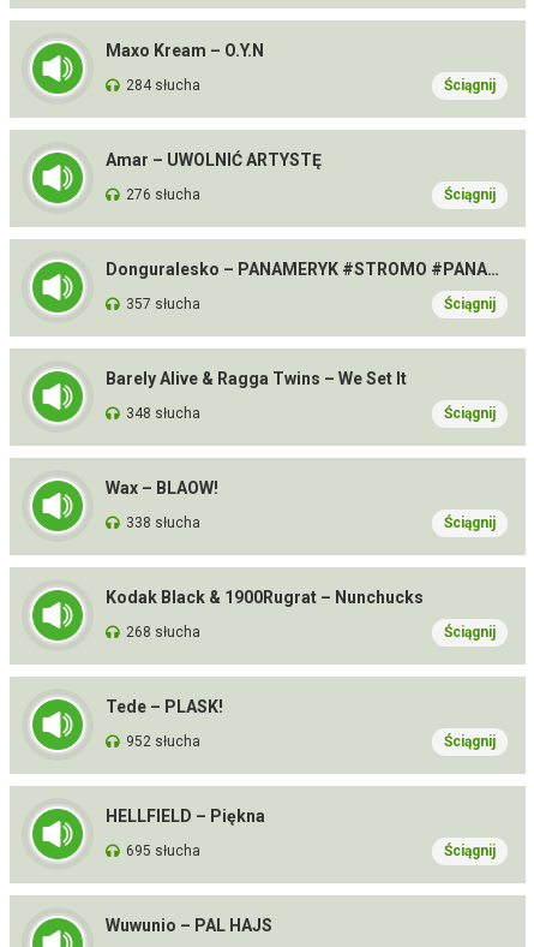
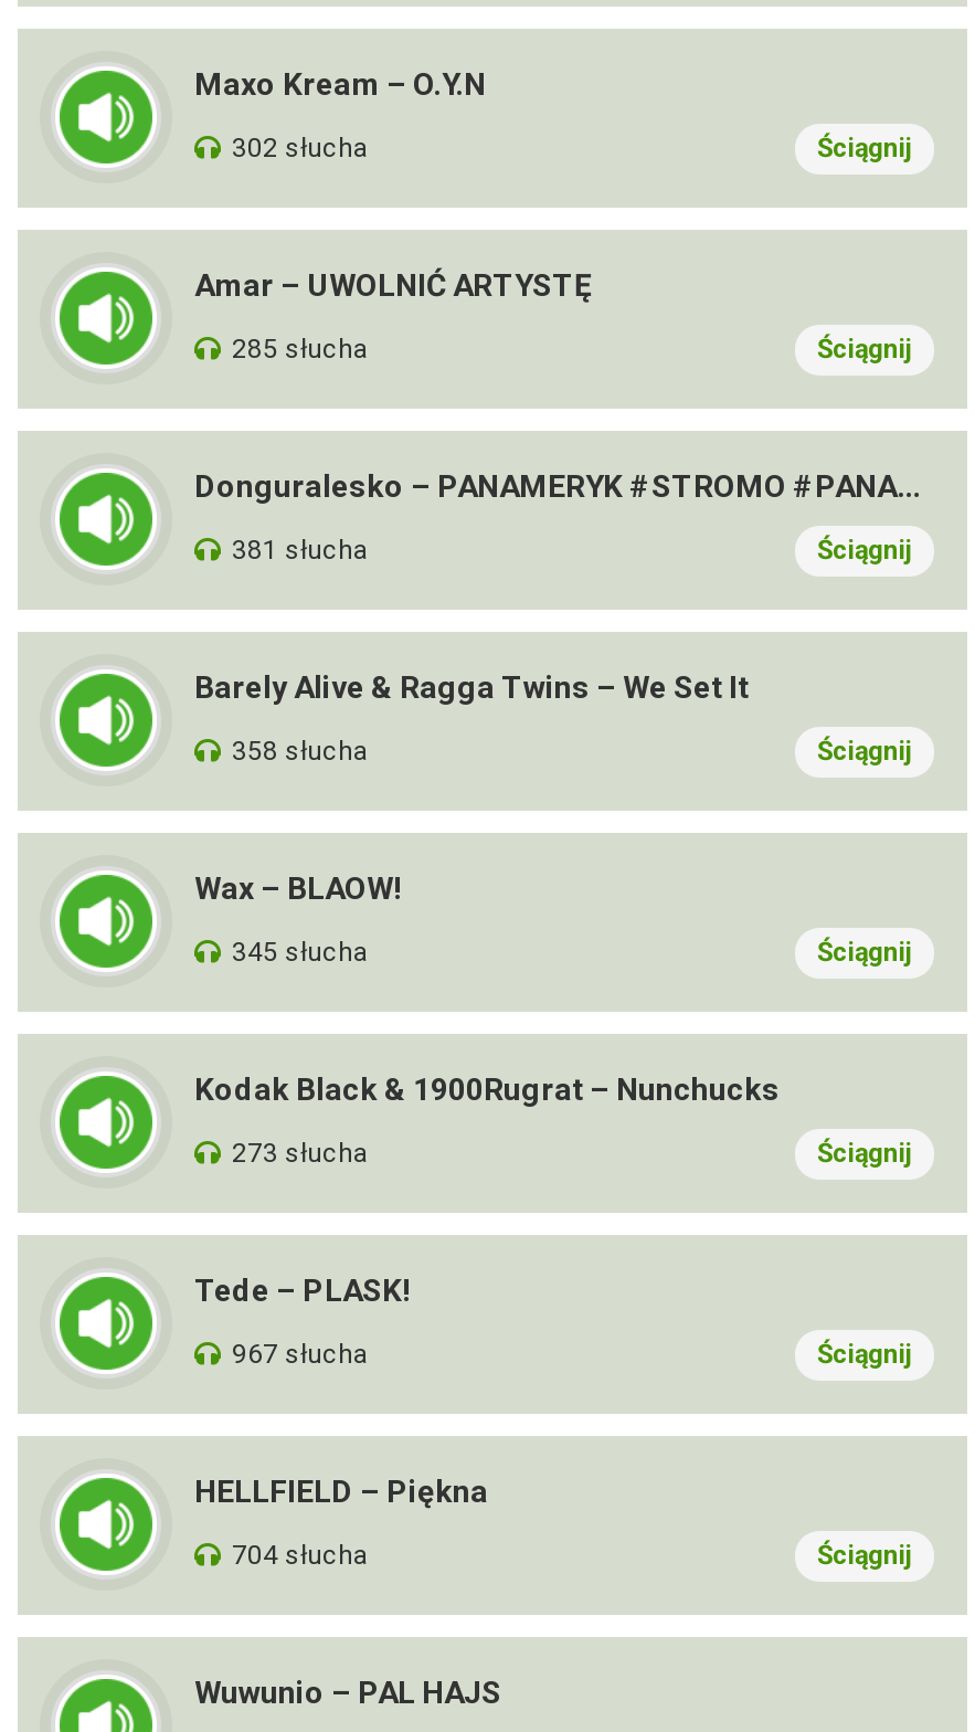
[126,77,200,94] 284 słucha -> [232,133,369,163] 302 słucha
[126,186,200,203] 276 słucha -> [232,334,369,365] 285 słucha
[126,296,200,312] 357 słucha -> [232,535,369,566] 381 słucha
[126,405,200,422] 348 słucha -> [232,736,369,767] 358 słucha
[126,514,200,531] 338 słucha -> [232,937,369,968] 345 słucha
[126,624,200,641] 268 słucha -> [232,1138,369,1169] 273 słucha
[126,733,200,750] 952 słucha -> [232,1339,369,1370] 967 słucha
[126,842,200,859] 695 słucha -> [232,1540,369,1571] 704 słucha

